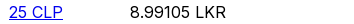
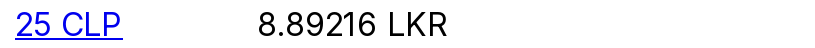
[130,2,226,22] 8.99105 LKR -> [257,4,449,44] 8.89216 LKR

